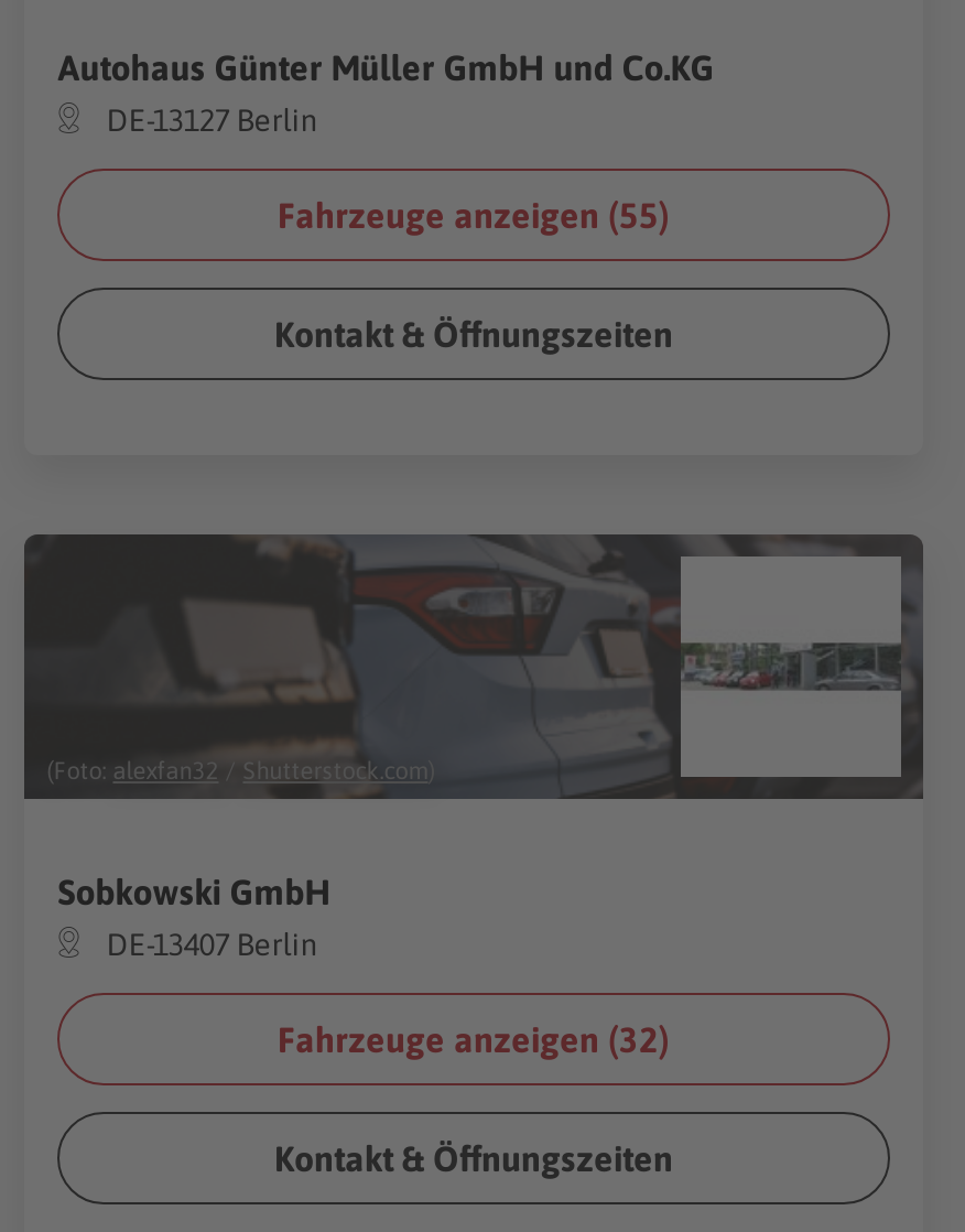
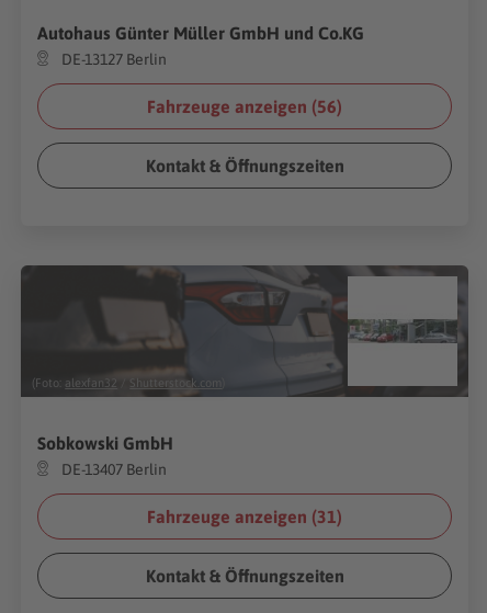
[278,194,670,234] Fahrzeuge anzeigen (55) -> [147,96,342,116] Fahrzeuge anzeigen (56)
[278,1018,670,1058] Fahrzeuge anzeigen (32) -> [147,506,342,526] Fahrzeuge anzeigen (31)

